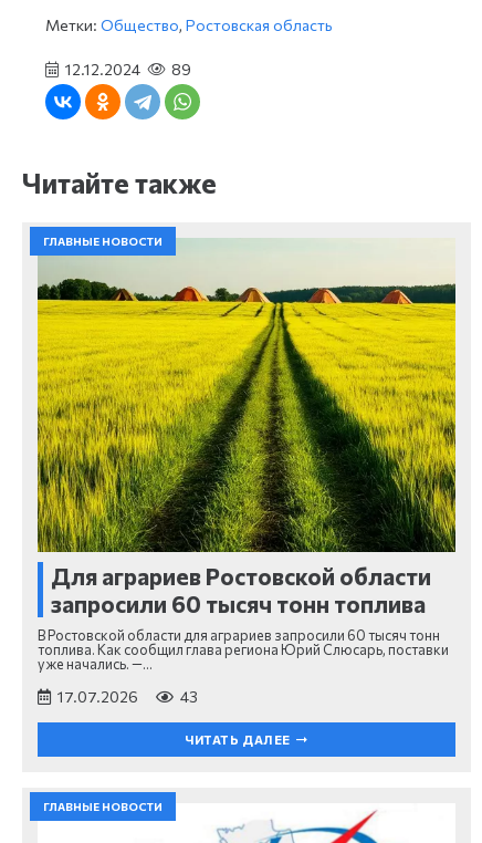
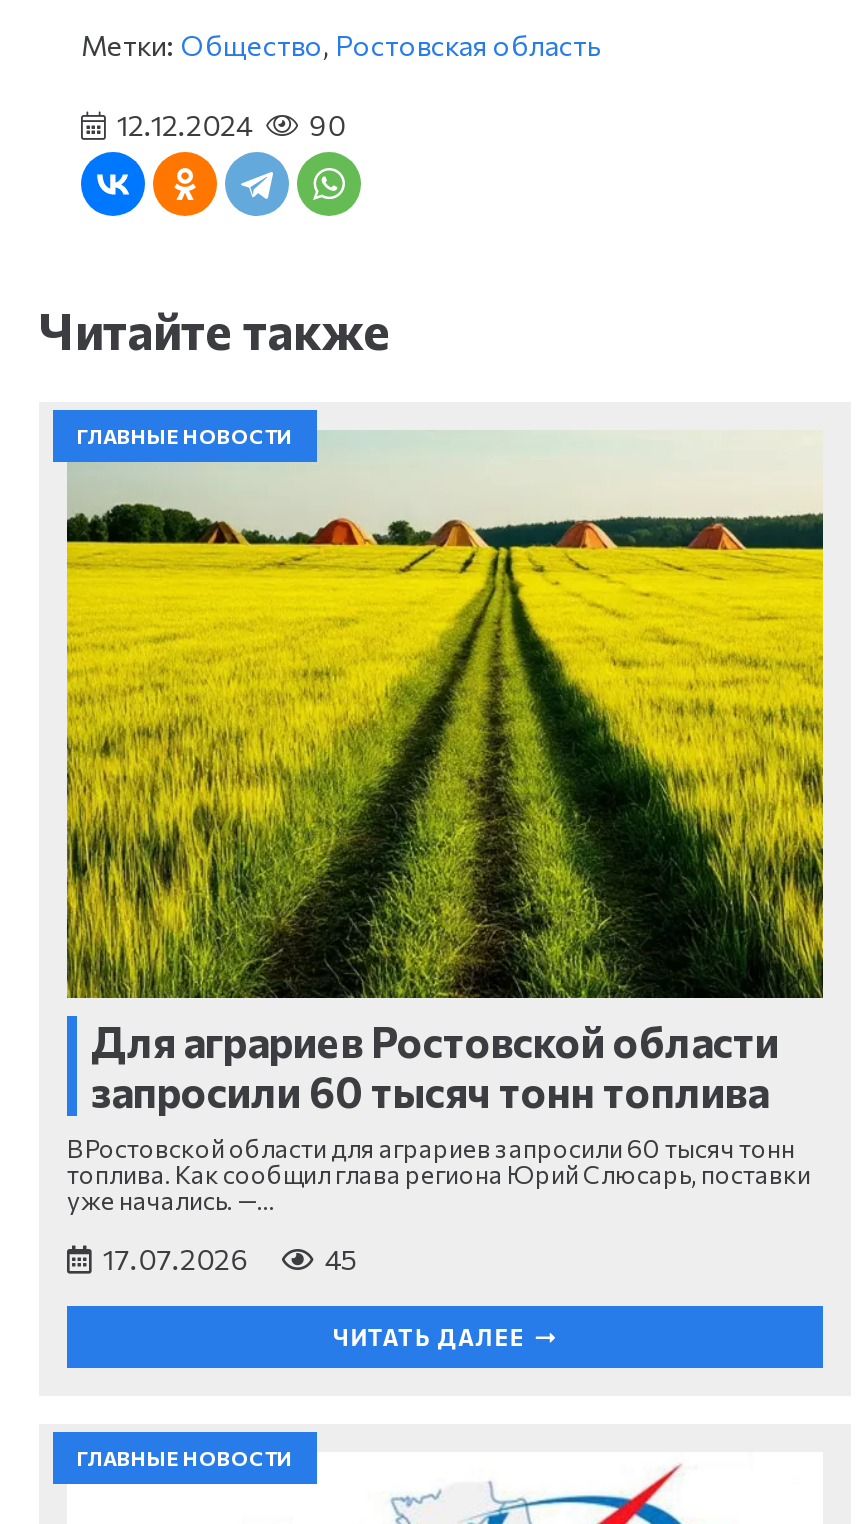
[65,60,191,79] 12.12.2024 89 -> [116,108,345,142] 12.12.2024 90
[180,687,198,706] 43 -> [325,1242,357,1276] 45

